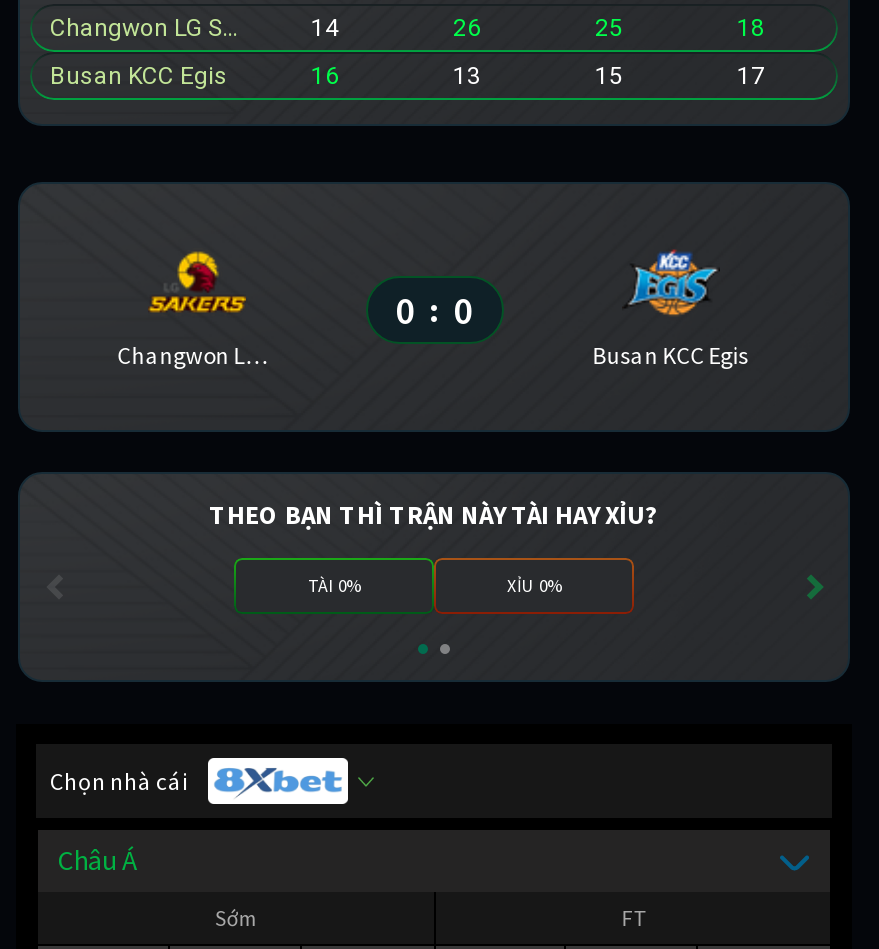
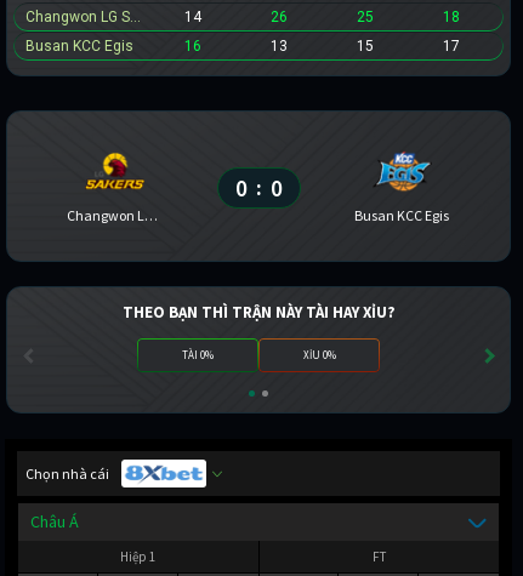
[214,905,256,933] Sớm -> [120,549,156,566] Hiệp 1

